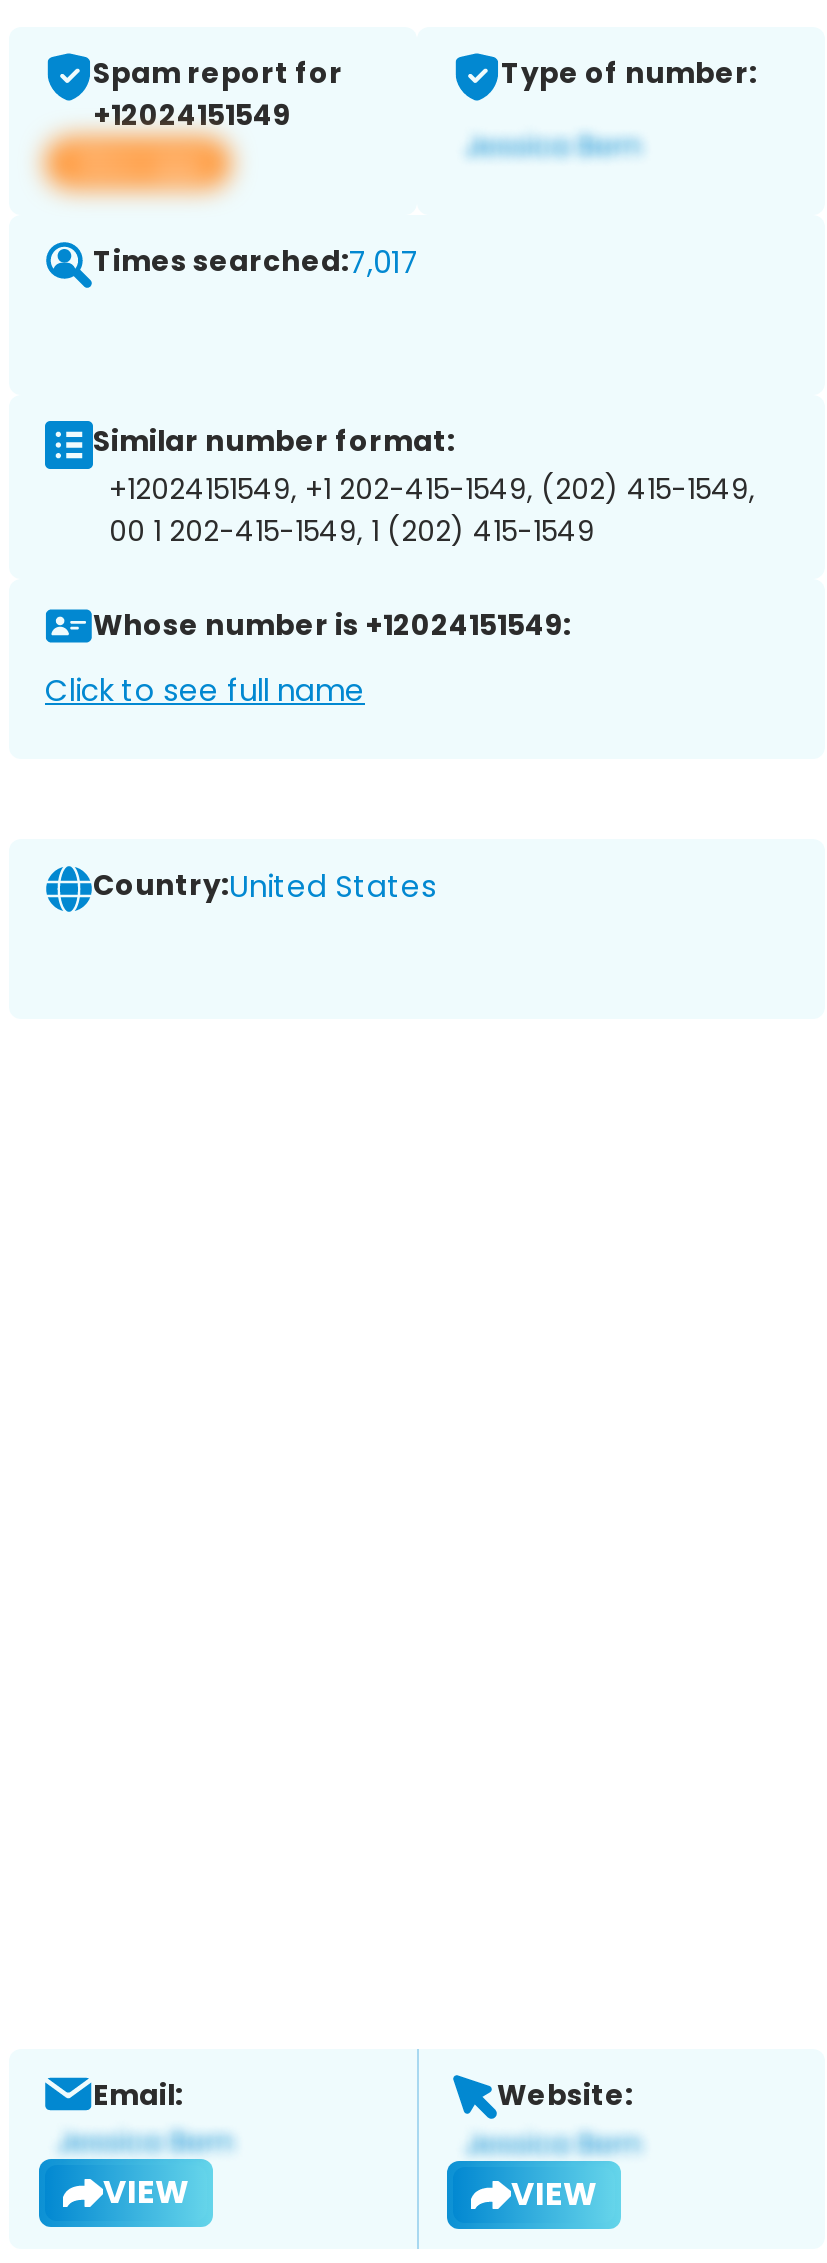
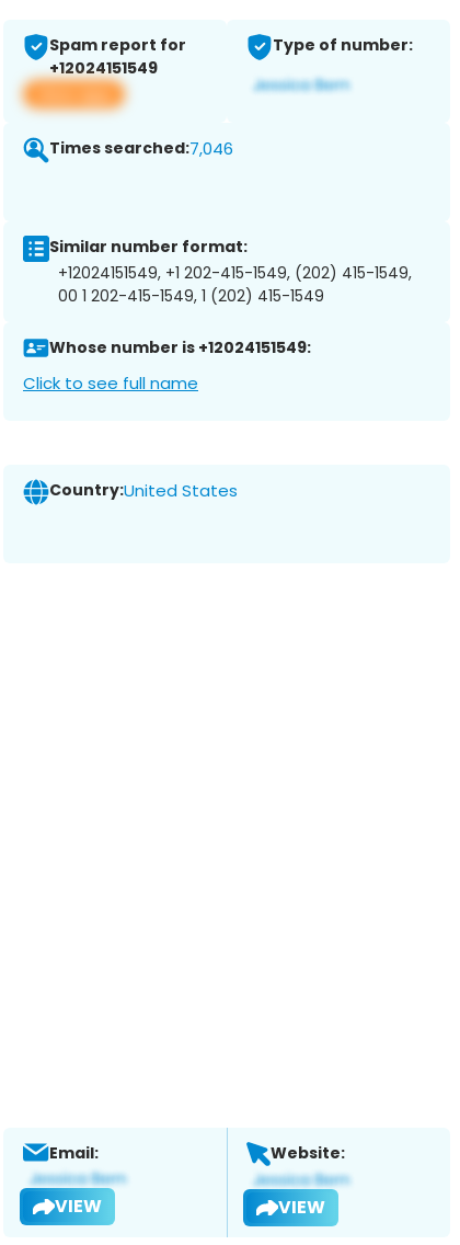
[93,241,419,283] Times searched:7,017 -> [49,137,233,160] Times searched:7,046

